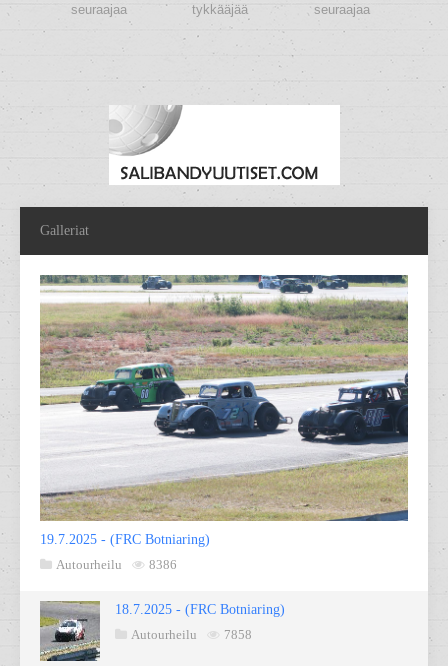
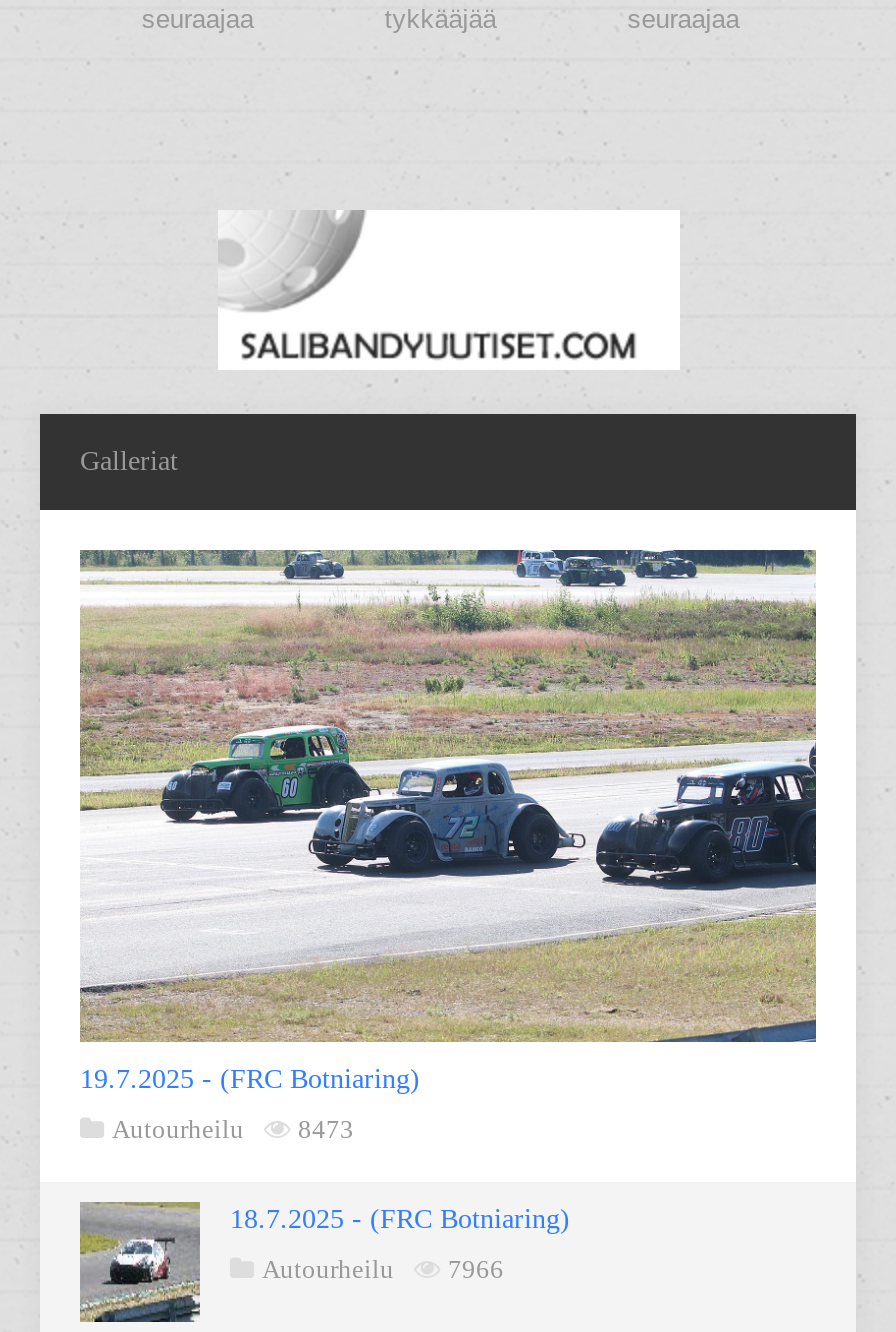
[56,557,177,572] Autourheilu 8386 -> [112,1113,354,1143] Autourheilu 8473
[131,627,252,642] Autourheilu 7858 -> [262,1253,504,1283] Autourheilu 7966

